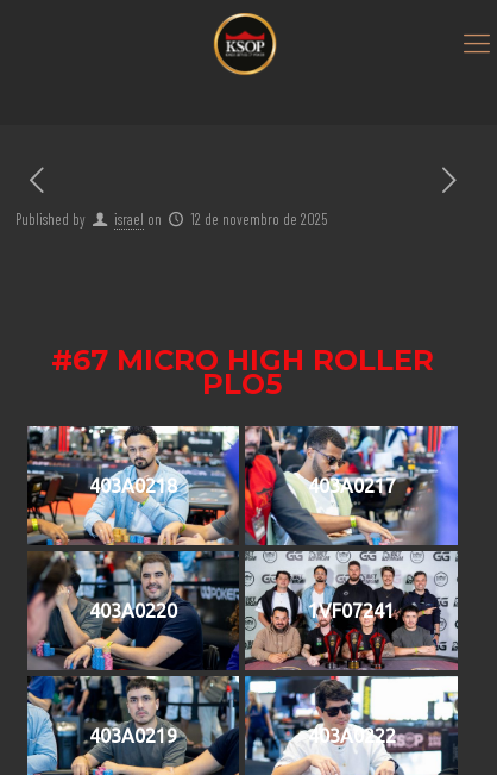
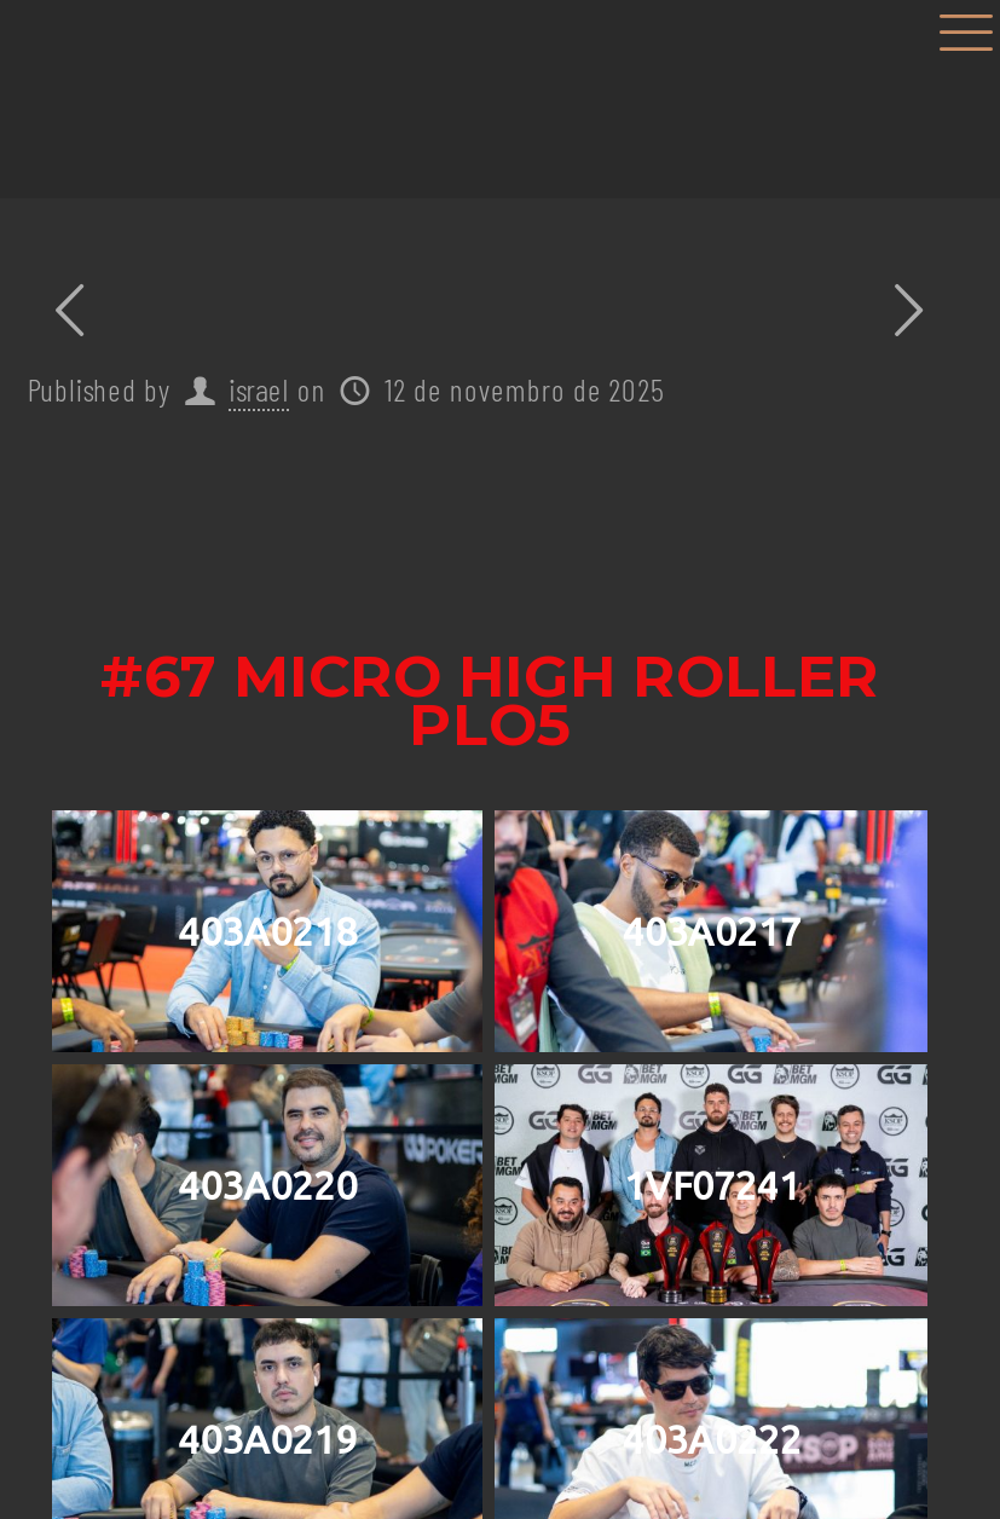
[213,12,277,76] [image] -> none

